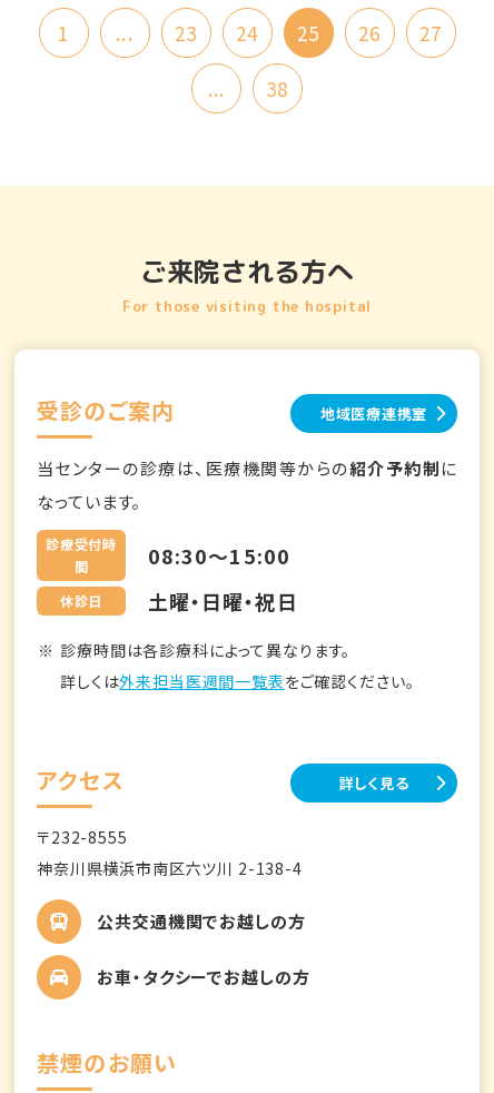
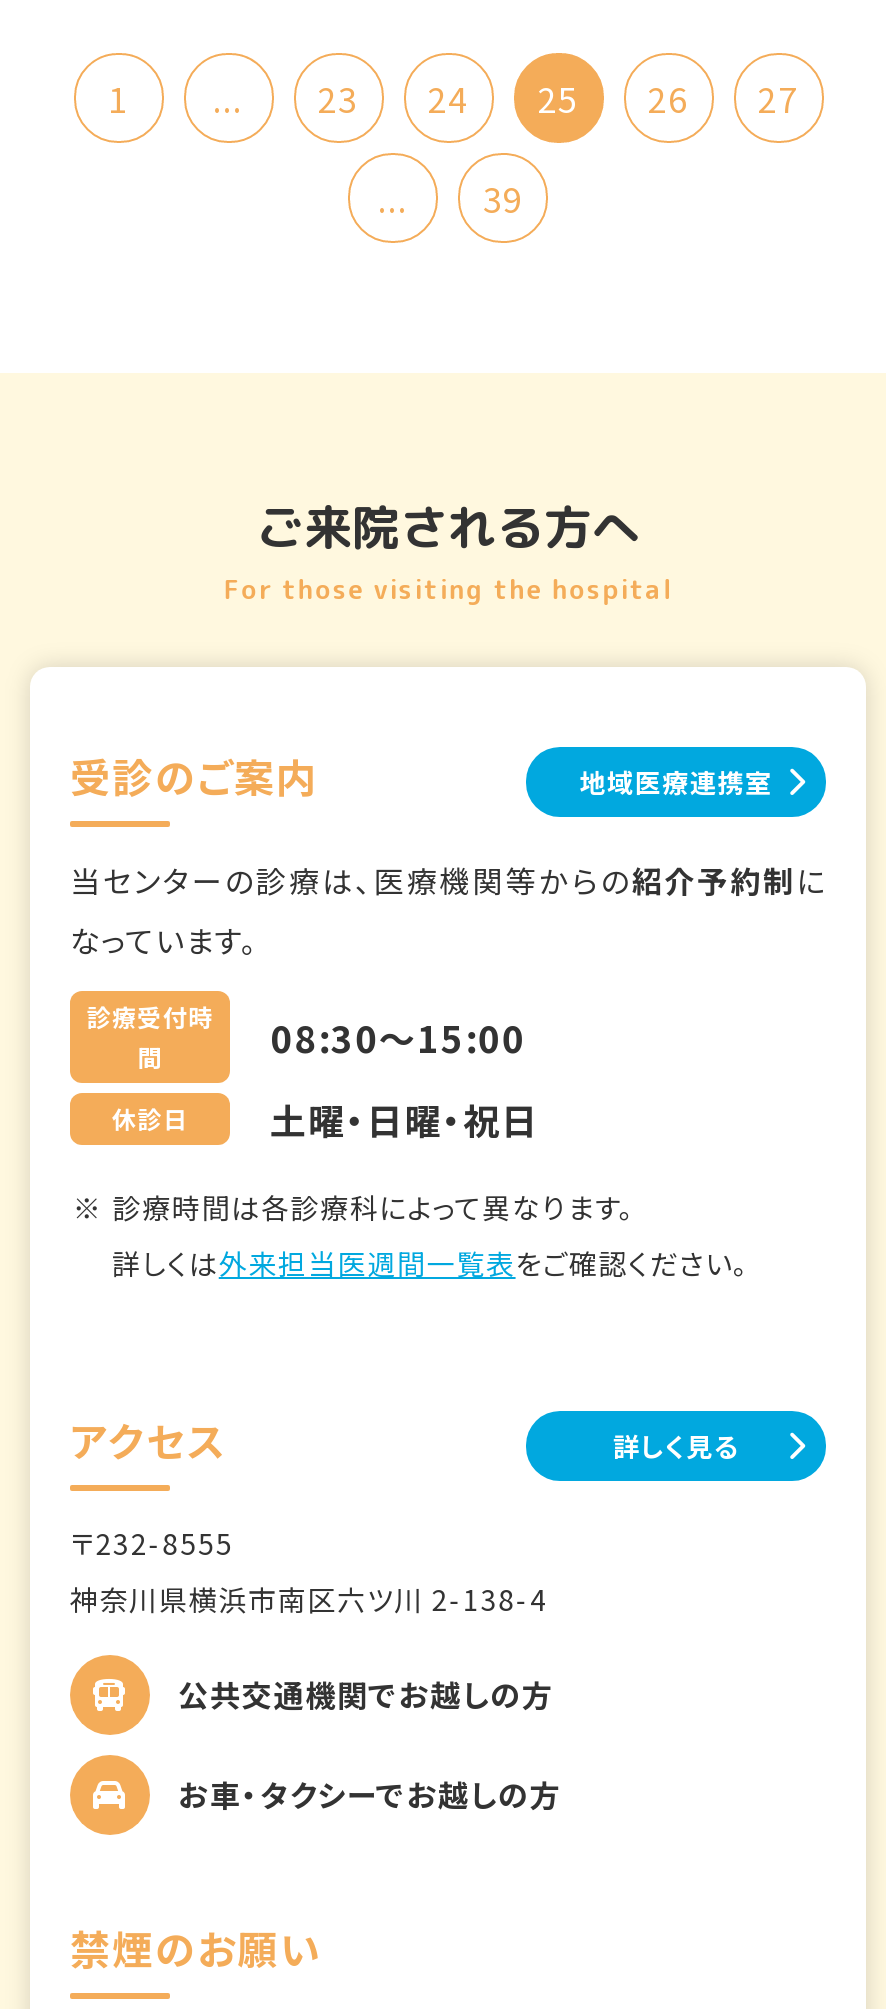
[266,75,289,102] 38 -> [483,173,523,223] 39

